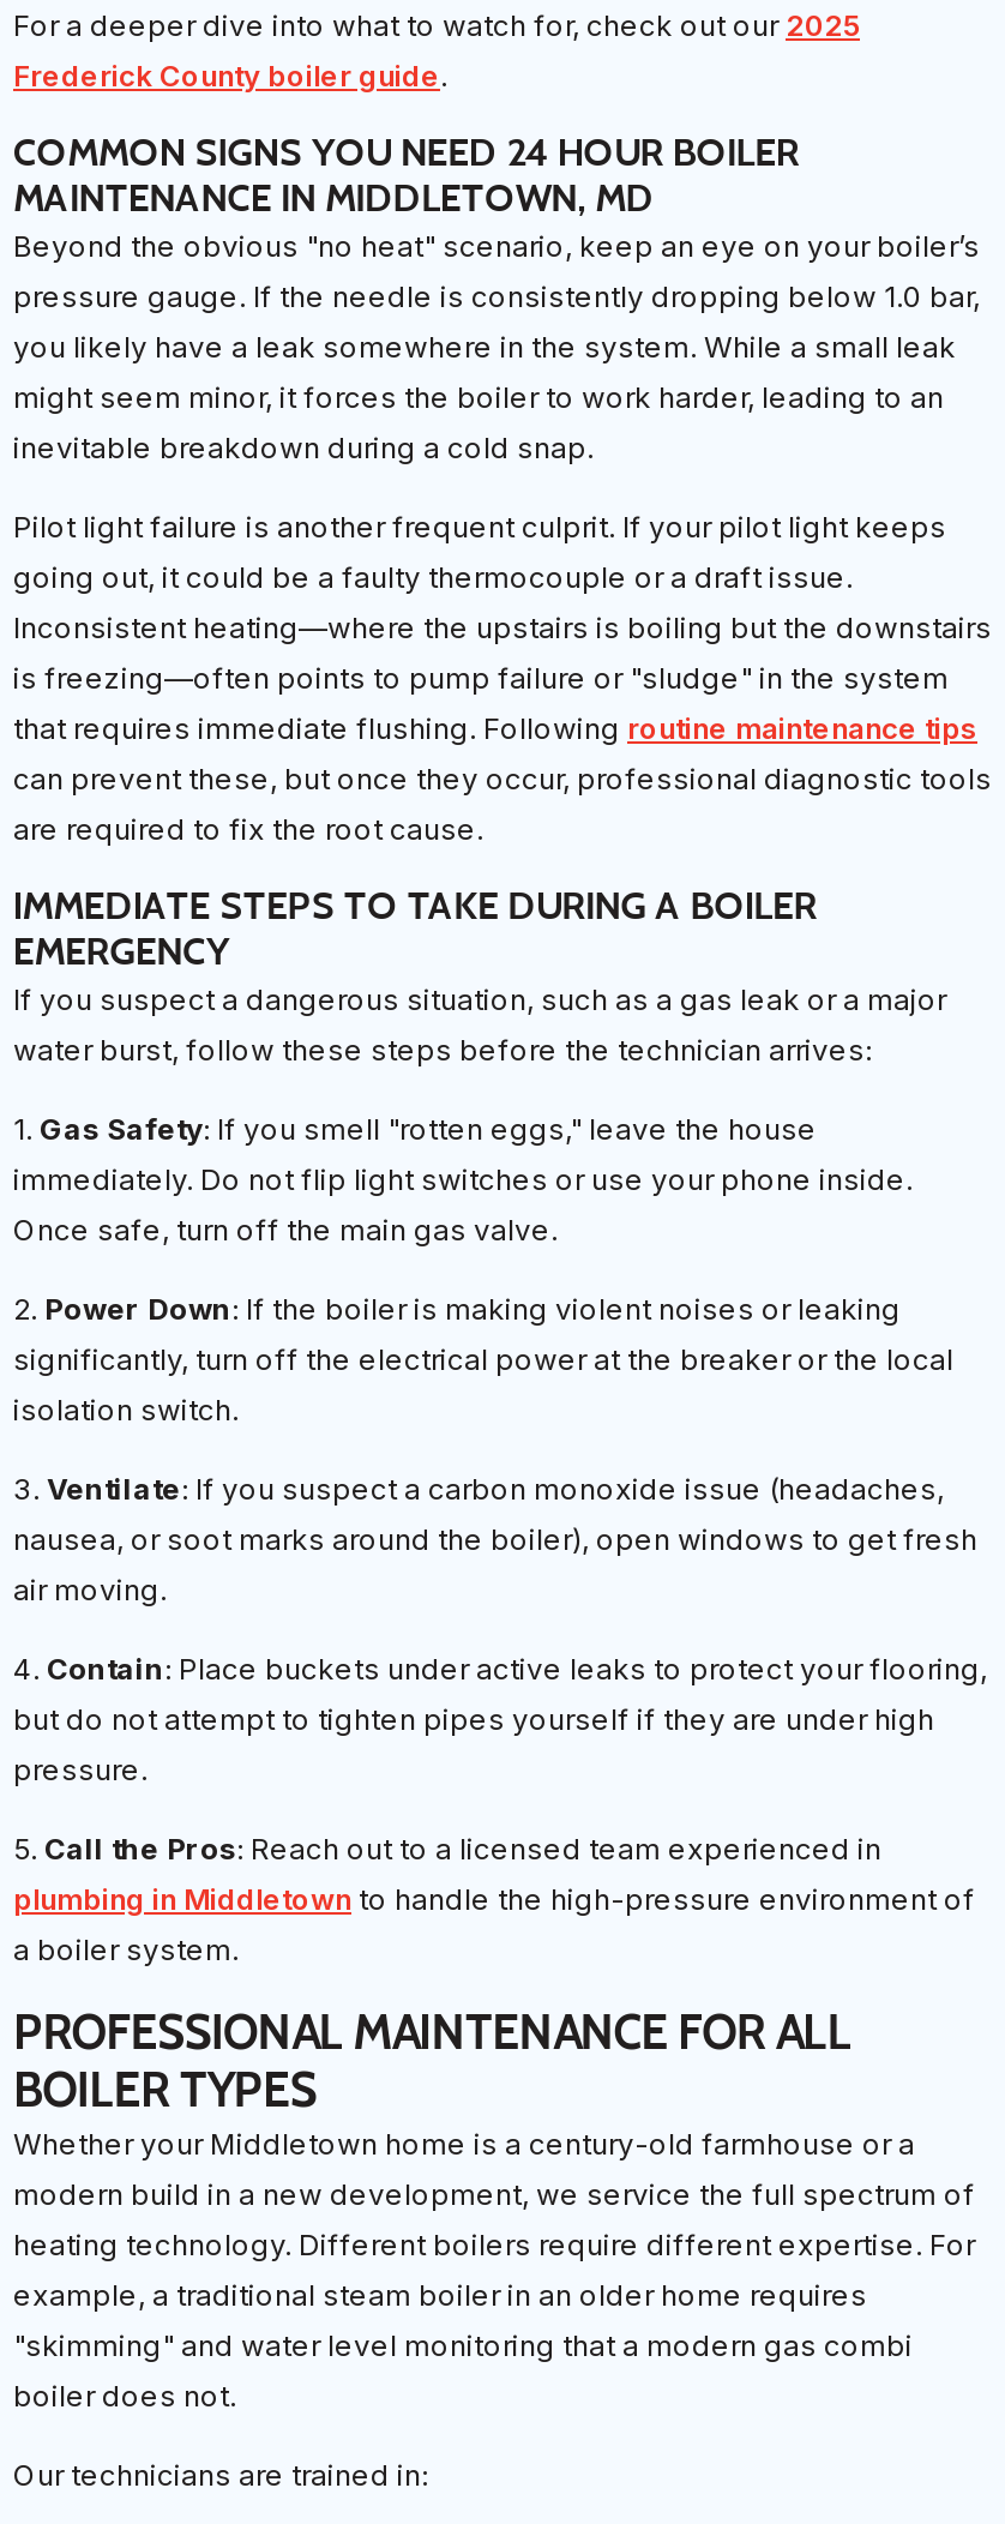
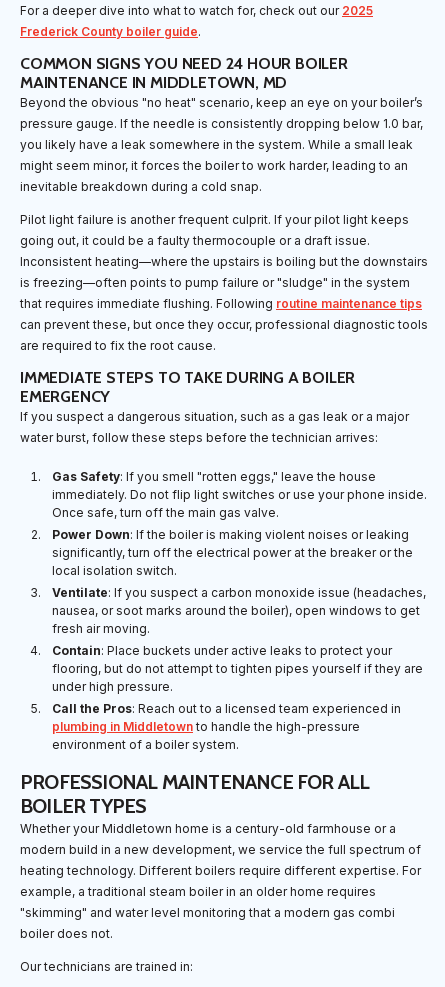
[13,1112,817,1148] 1. Gas Safety: If you smell "rotten eggs," leave the house -> [52,469,376,484] Gas Safety: If you smell "rotten eggs," leave the house
[13,1292,953,1429] 2. Power Down: If the boiler is making violent noises or leaking | significantly, turn off the electrical power at the breaker or the local | isolation switch. -> [52,527,413,578] Power Down: If the boiler is making violent noises or leaking | significantly, turn off the electrical power at the breaker or the | local isolation switch.
[13,1472,977,1608] 3. Ventilate: If you suspect a carbon monoxide issue (headaches, | nausea, or soot marks around the boiler), open windows to get fresh | air moving. -> [52,585,426,636] Ventilate: If you suspect a carbon monoxide issue (headaches, | nausea, or soot marks around the boiler), open windows to get | fresh air moving.
[13,1652,987,1788] 4. Contain: Place buckets under active leaks to protect your flooring, | but do not attempt to tighten pipes yourself if they are under high | pressure. -> [52,643,423,694] Contain: Place buckets under active leaks to protect your | flooring, but do not attempt to tighten pipes yourself if they are | under high pressure.
[13,1832,975,1968] 5. Call the Pros: Reach out to a licensed team experienced in | plumbing in Middletown to handle the high-pressure environment of | a boiler system. -> [52,701,401,752] Call the Pros: Reach out to a licensed team experienced in | plumbing in Middletown to handle the high-pressure | environment of a boiler system.

